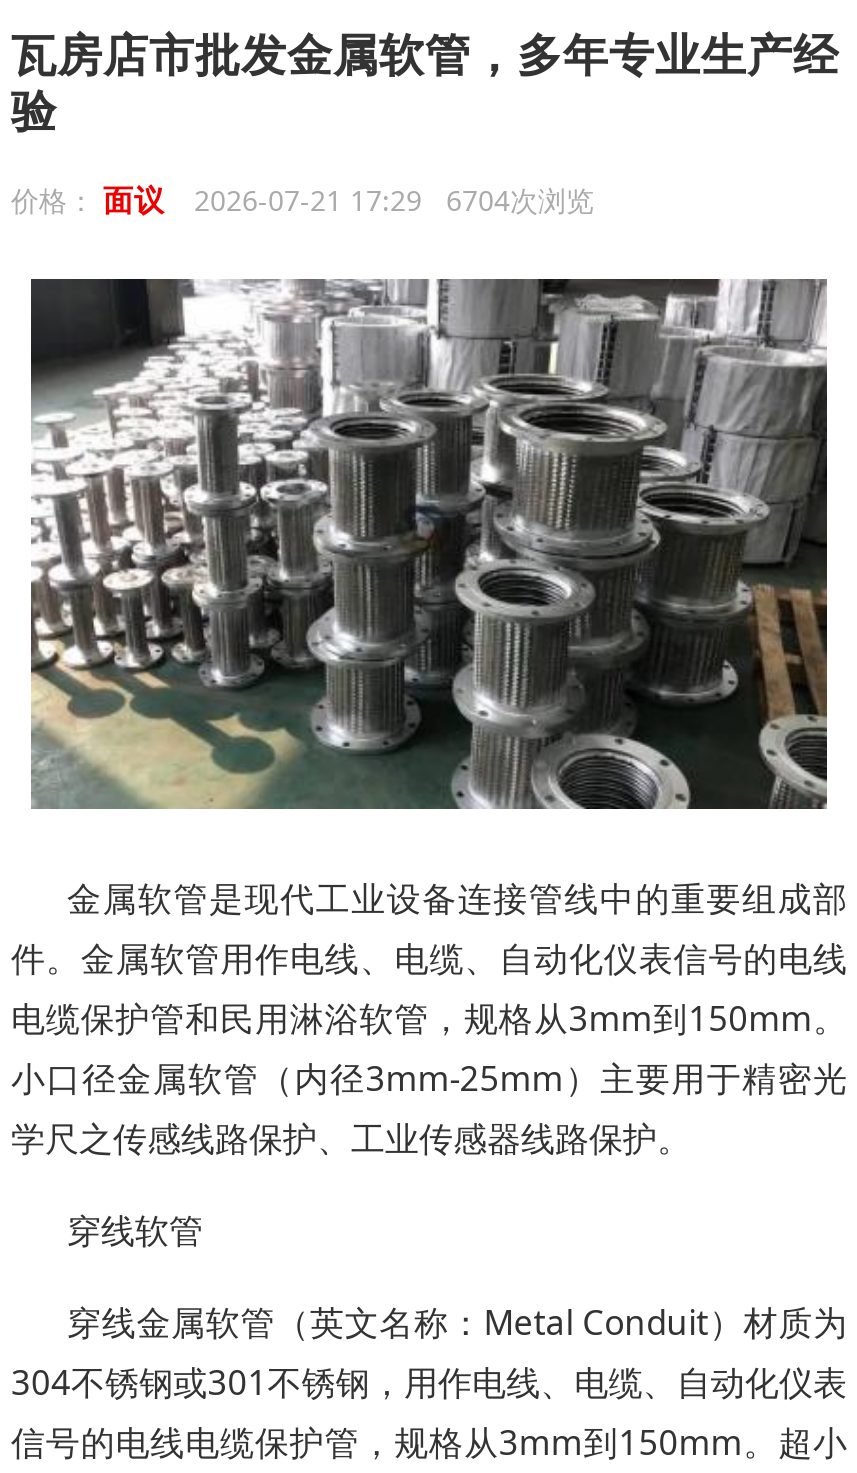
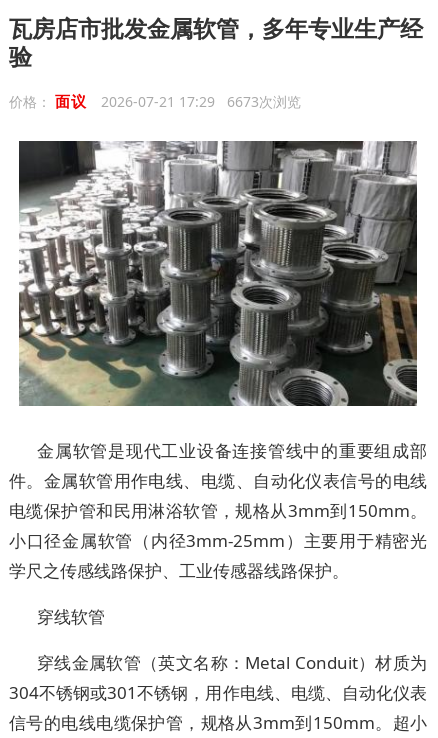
[11,179,594,219] 价格：面议 2026-07-21 17:29 6704次浏览 -> [9,91,300,111] 价格：面议 2026-07-21 17:29 6673次浏览

